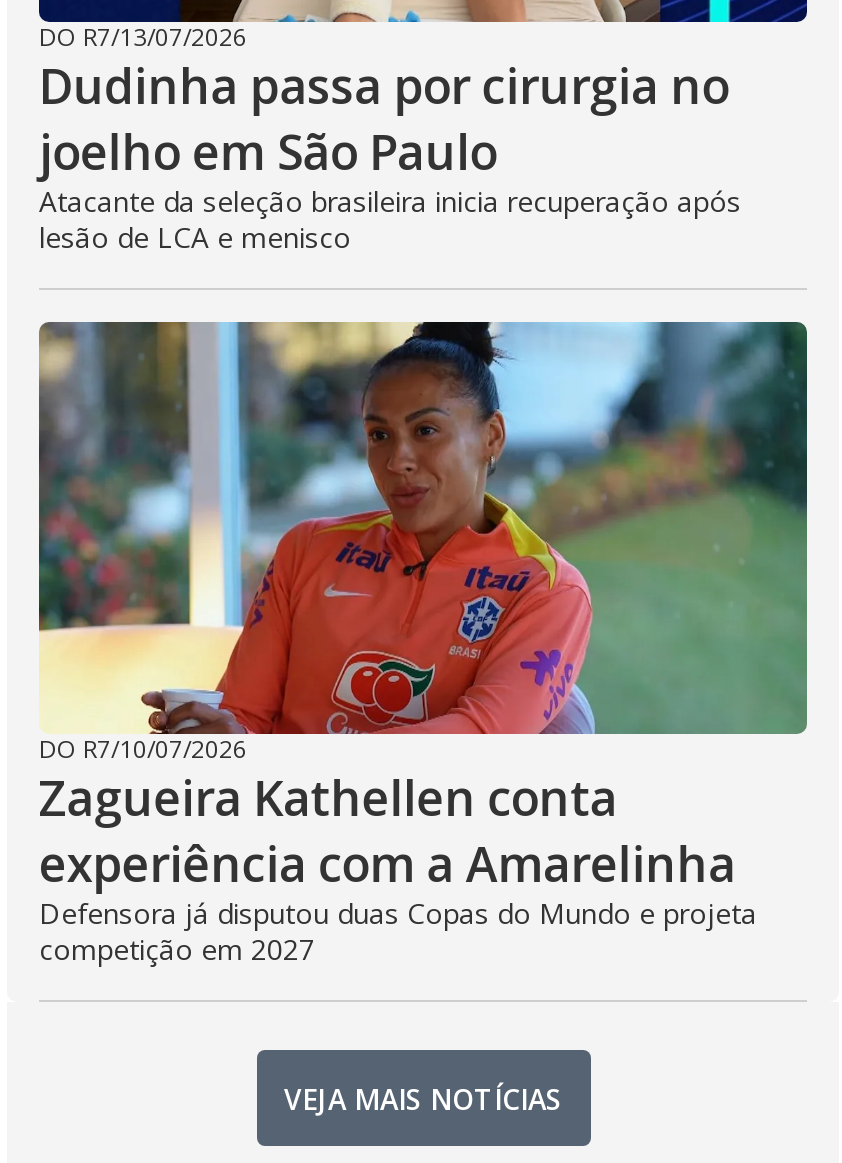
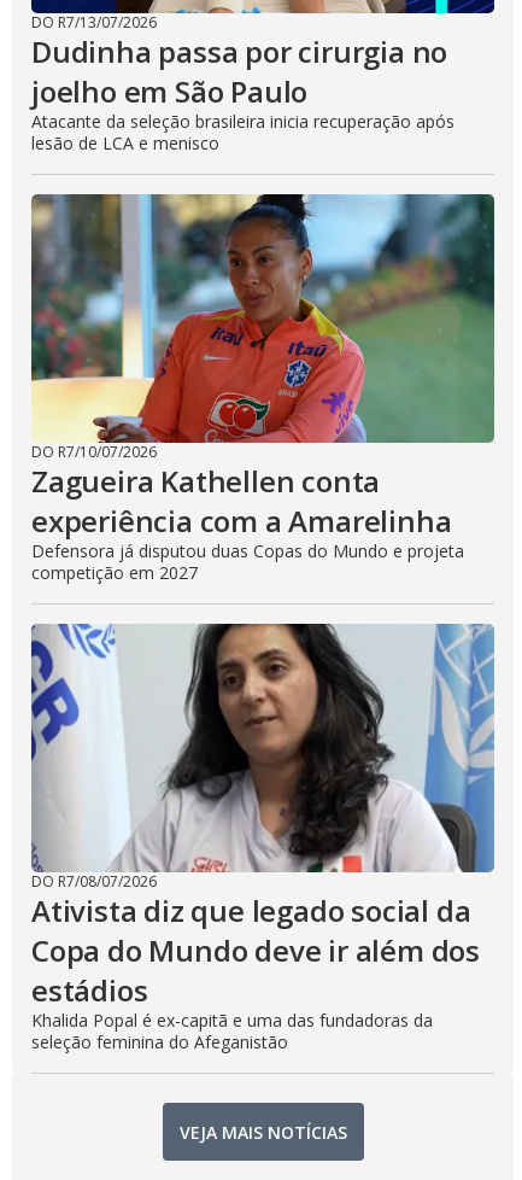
none -> [30,623,495,1053] [image] | DO R7/08/07/2026 | Ativista diz que legado social da | Copa do Mundo deve ir além dos | estádios | Khalida Popal é ex-capitã e uma das fundadoras da | seleção feminina do Afeganistão

